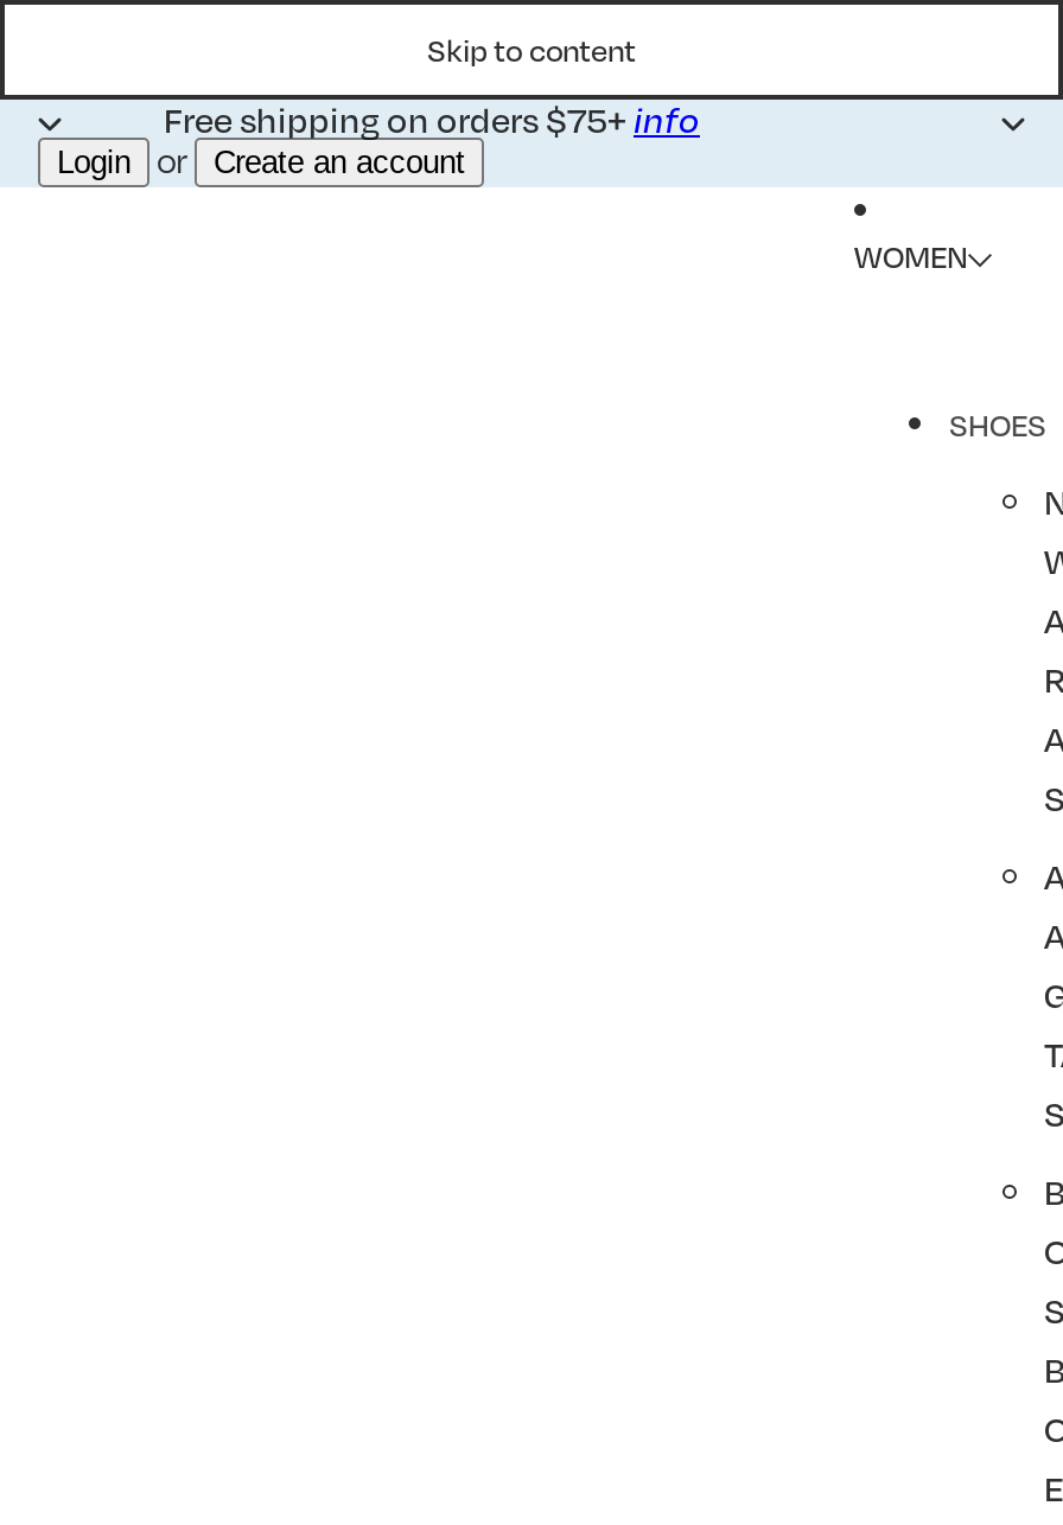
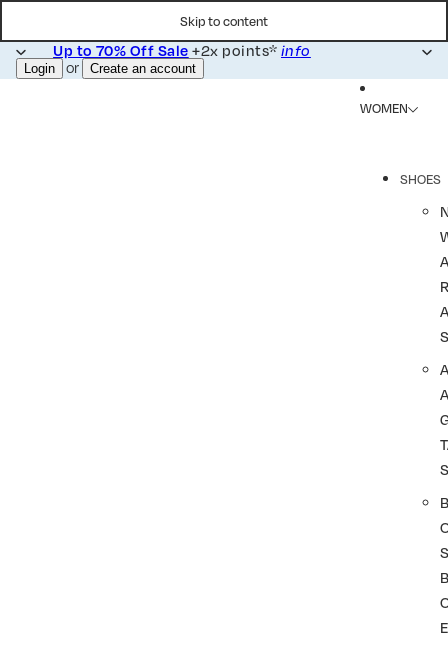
[164,97,700,140] Free shipping on orders $75+info -> [53,41,311,59] Up to 70% Off Sale+2x points*info

